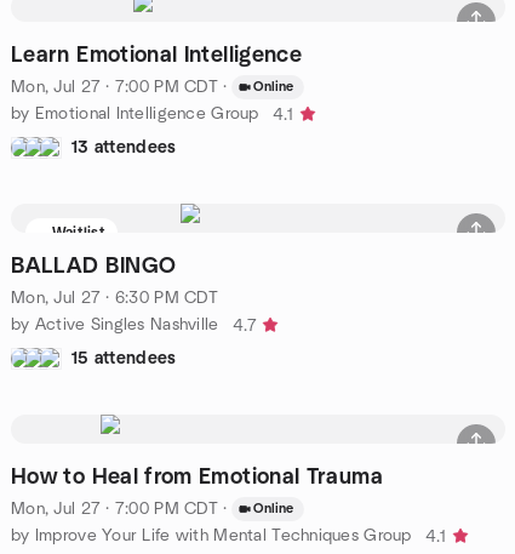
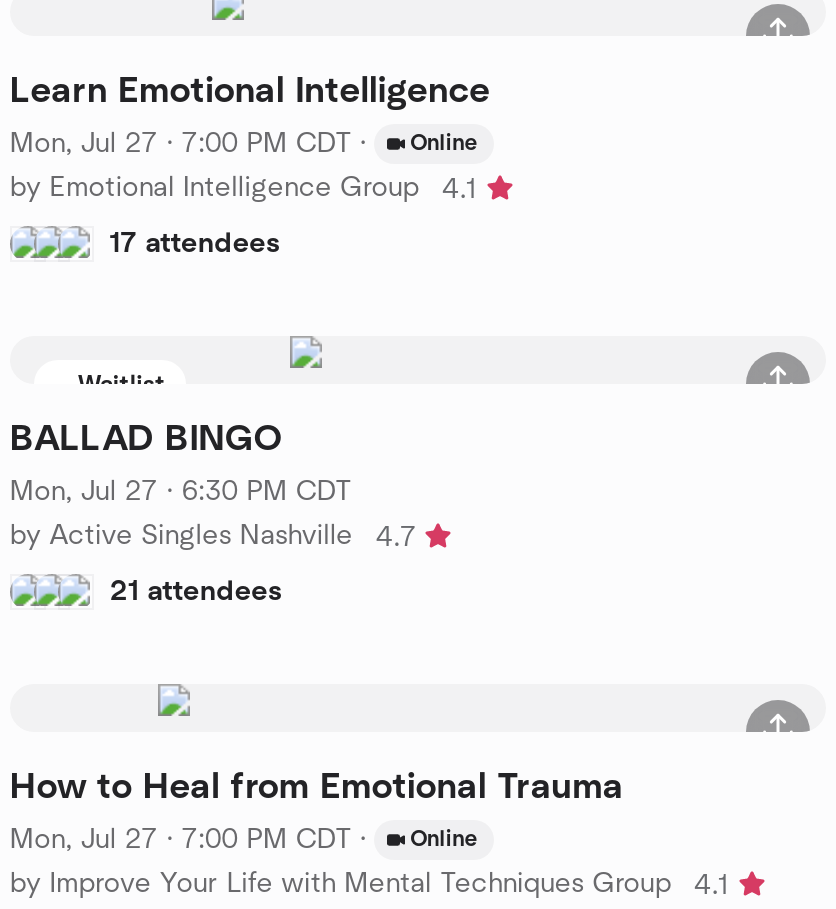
[71,139,176,156] 13 attendees -> [110,229,281,257] 17 attendees
[71,350,176,367] 15 attendees -> [110,577,283,605] 21 attendees

